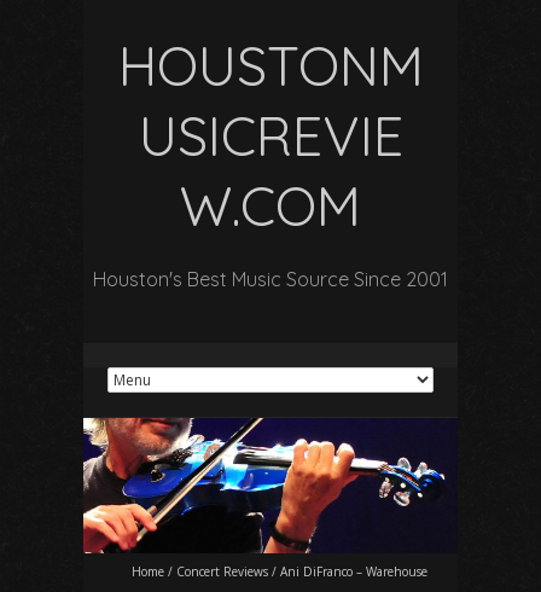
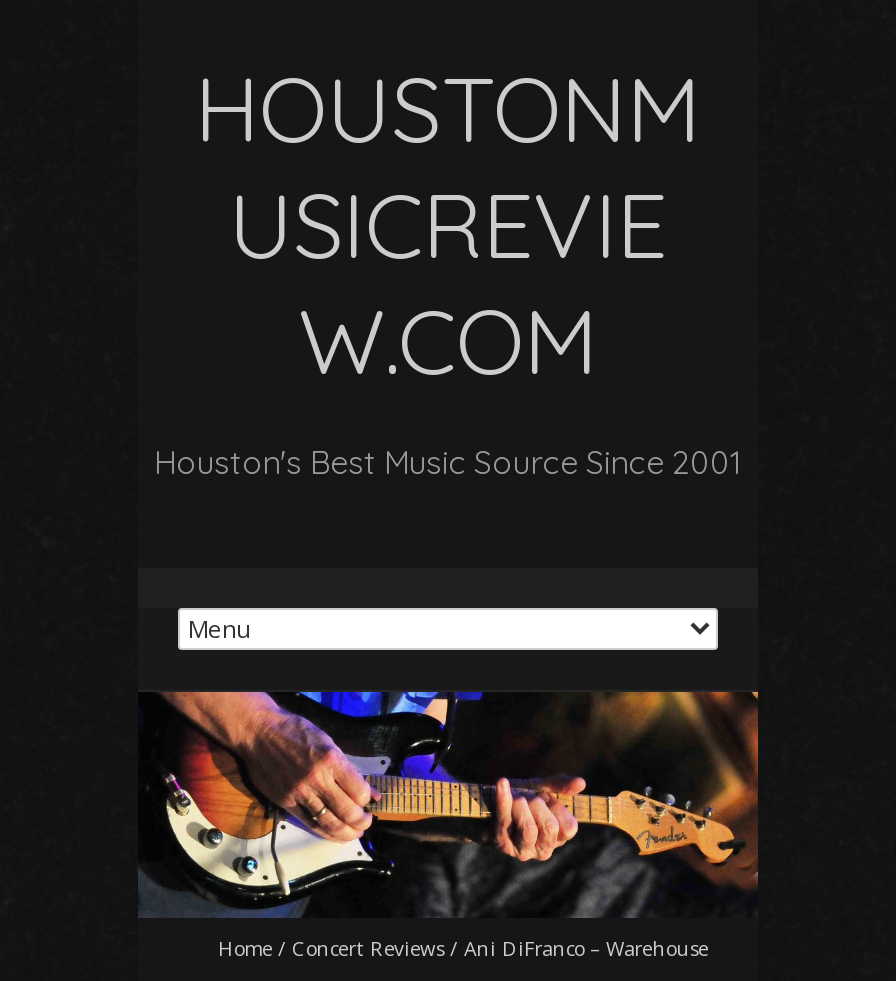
[82,417,458,555] [image] -> [138,690,760,918] [image]

